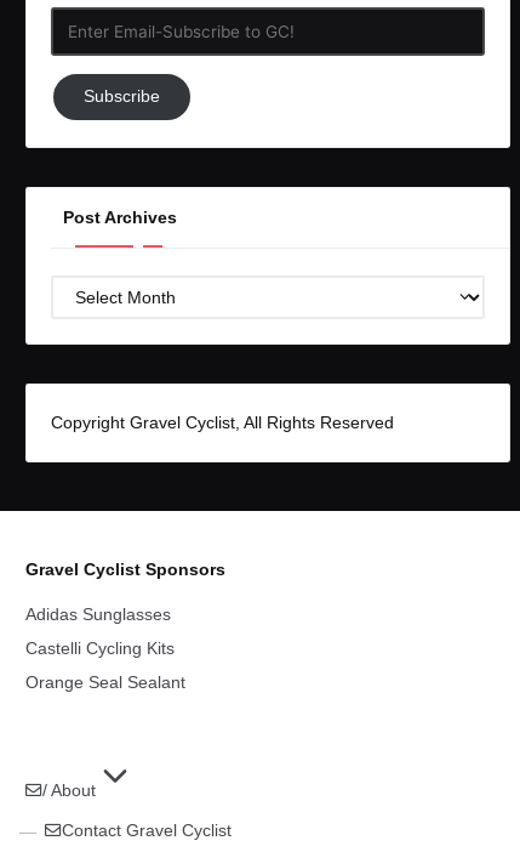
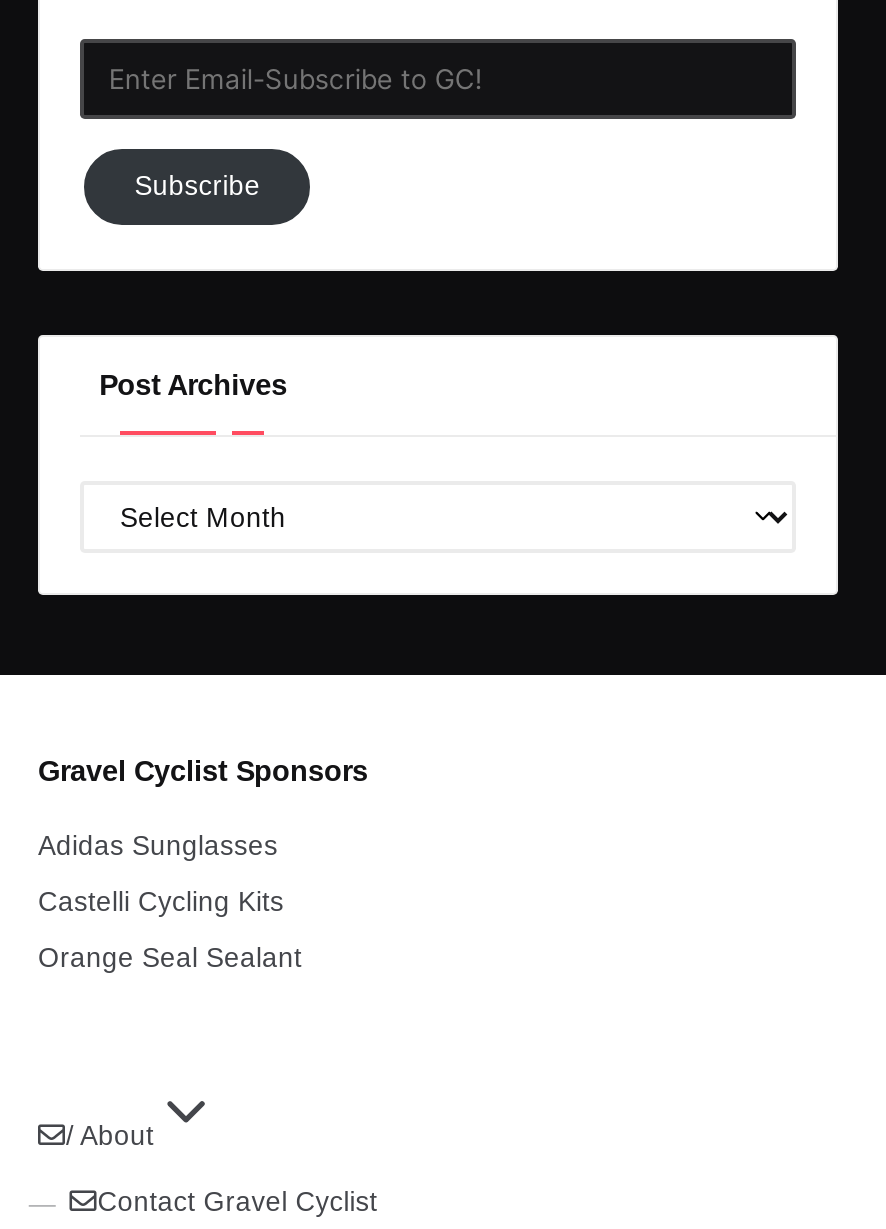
[51,414,394,432] Copyright Gravel Cyclist, All Rights Reserved -> none

